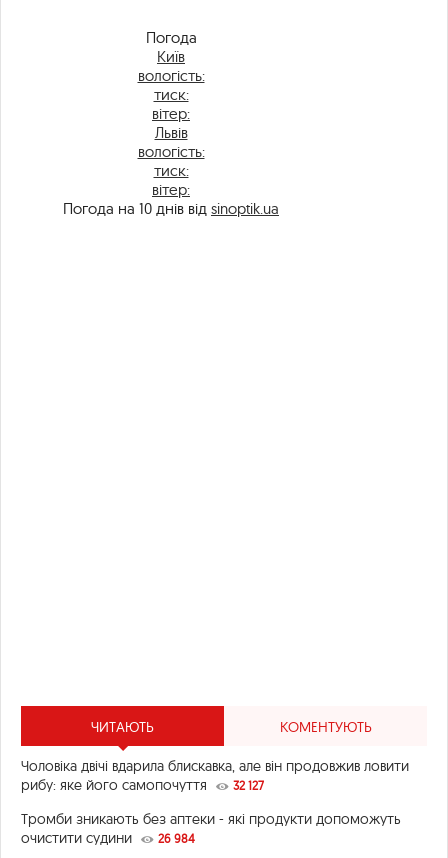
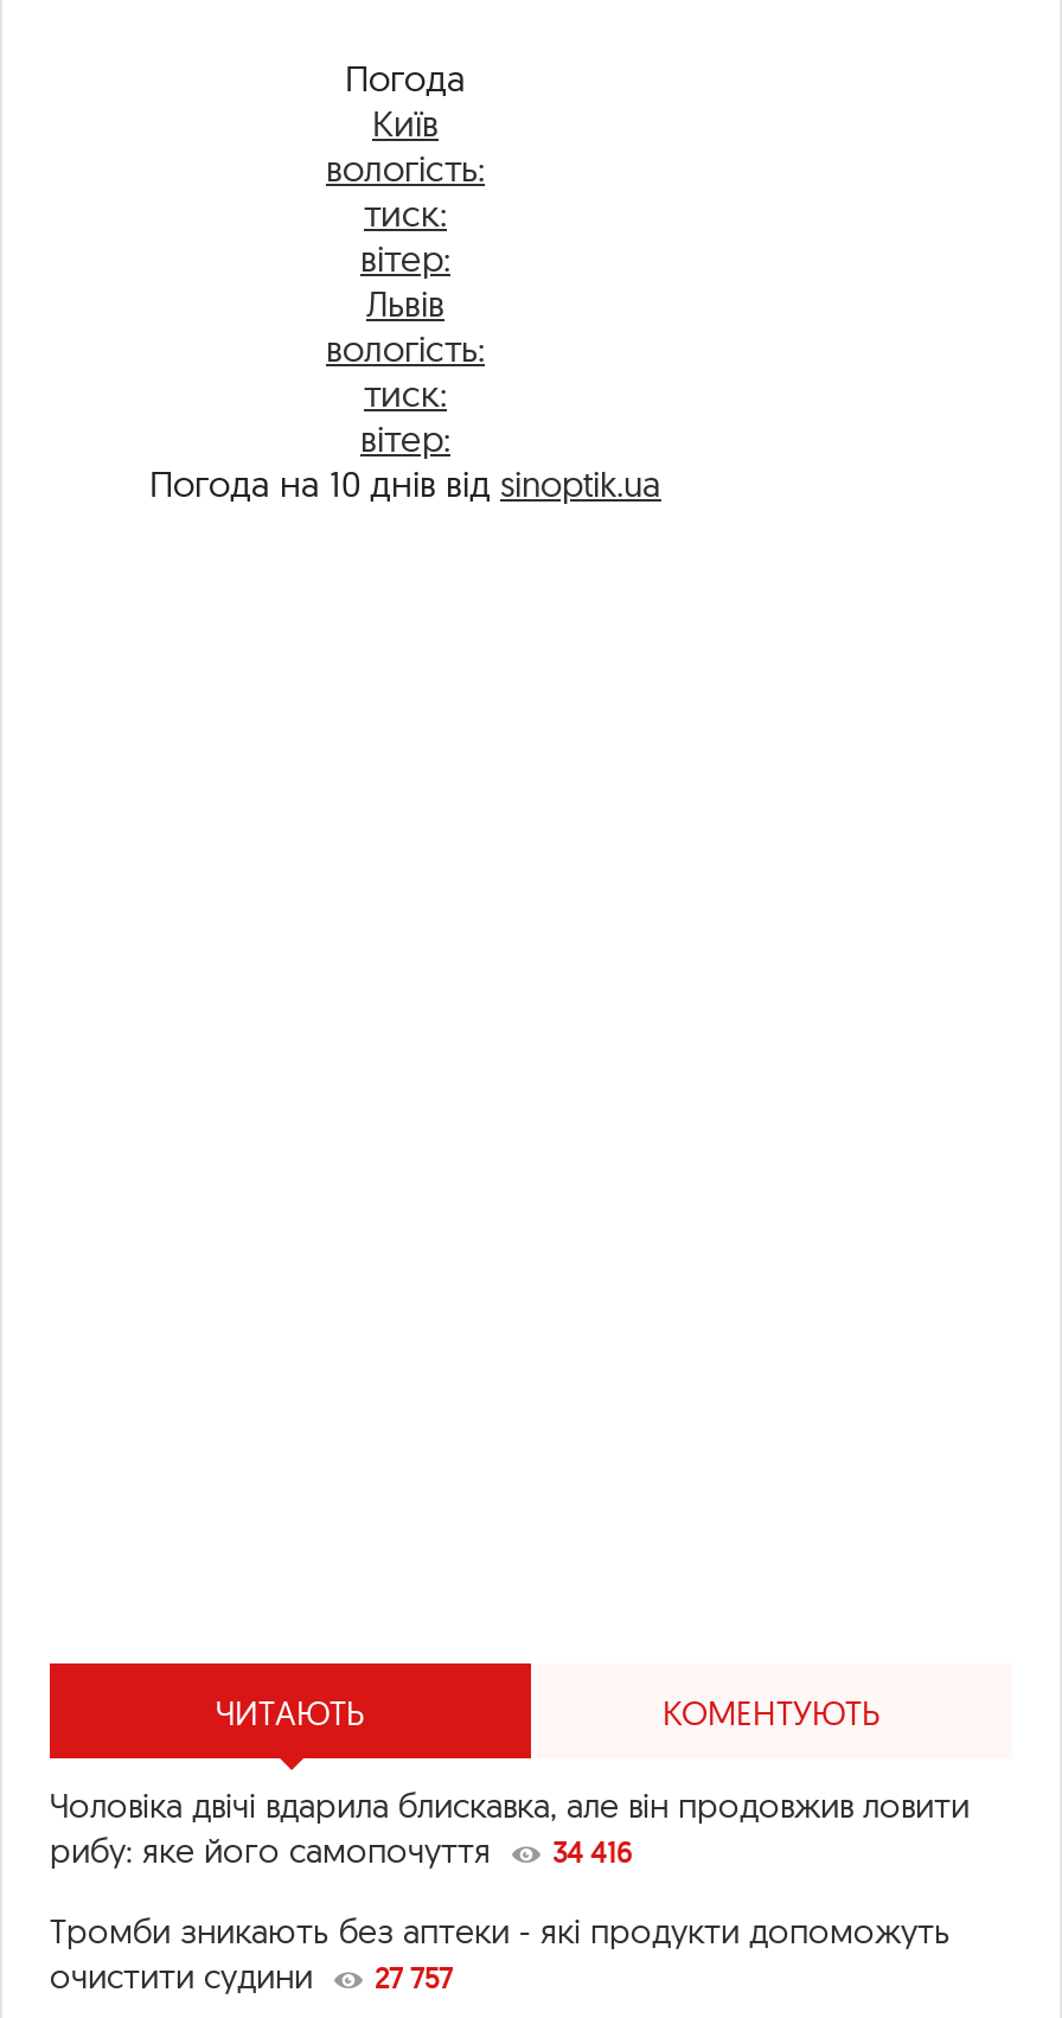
[21,776,264,794] рибу: яке його самопочуття 32 127 -> [50,1829,633,1871] рибу: яке його самопочуття 34 416
[21,829,195,847] очистити судини 26 984 -> [50,1954,453,1997] очистити судини 27 757

